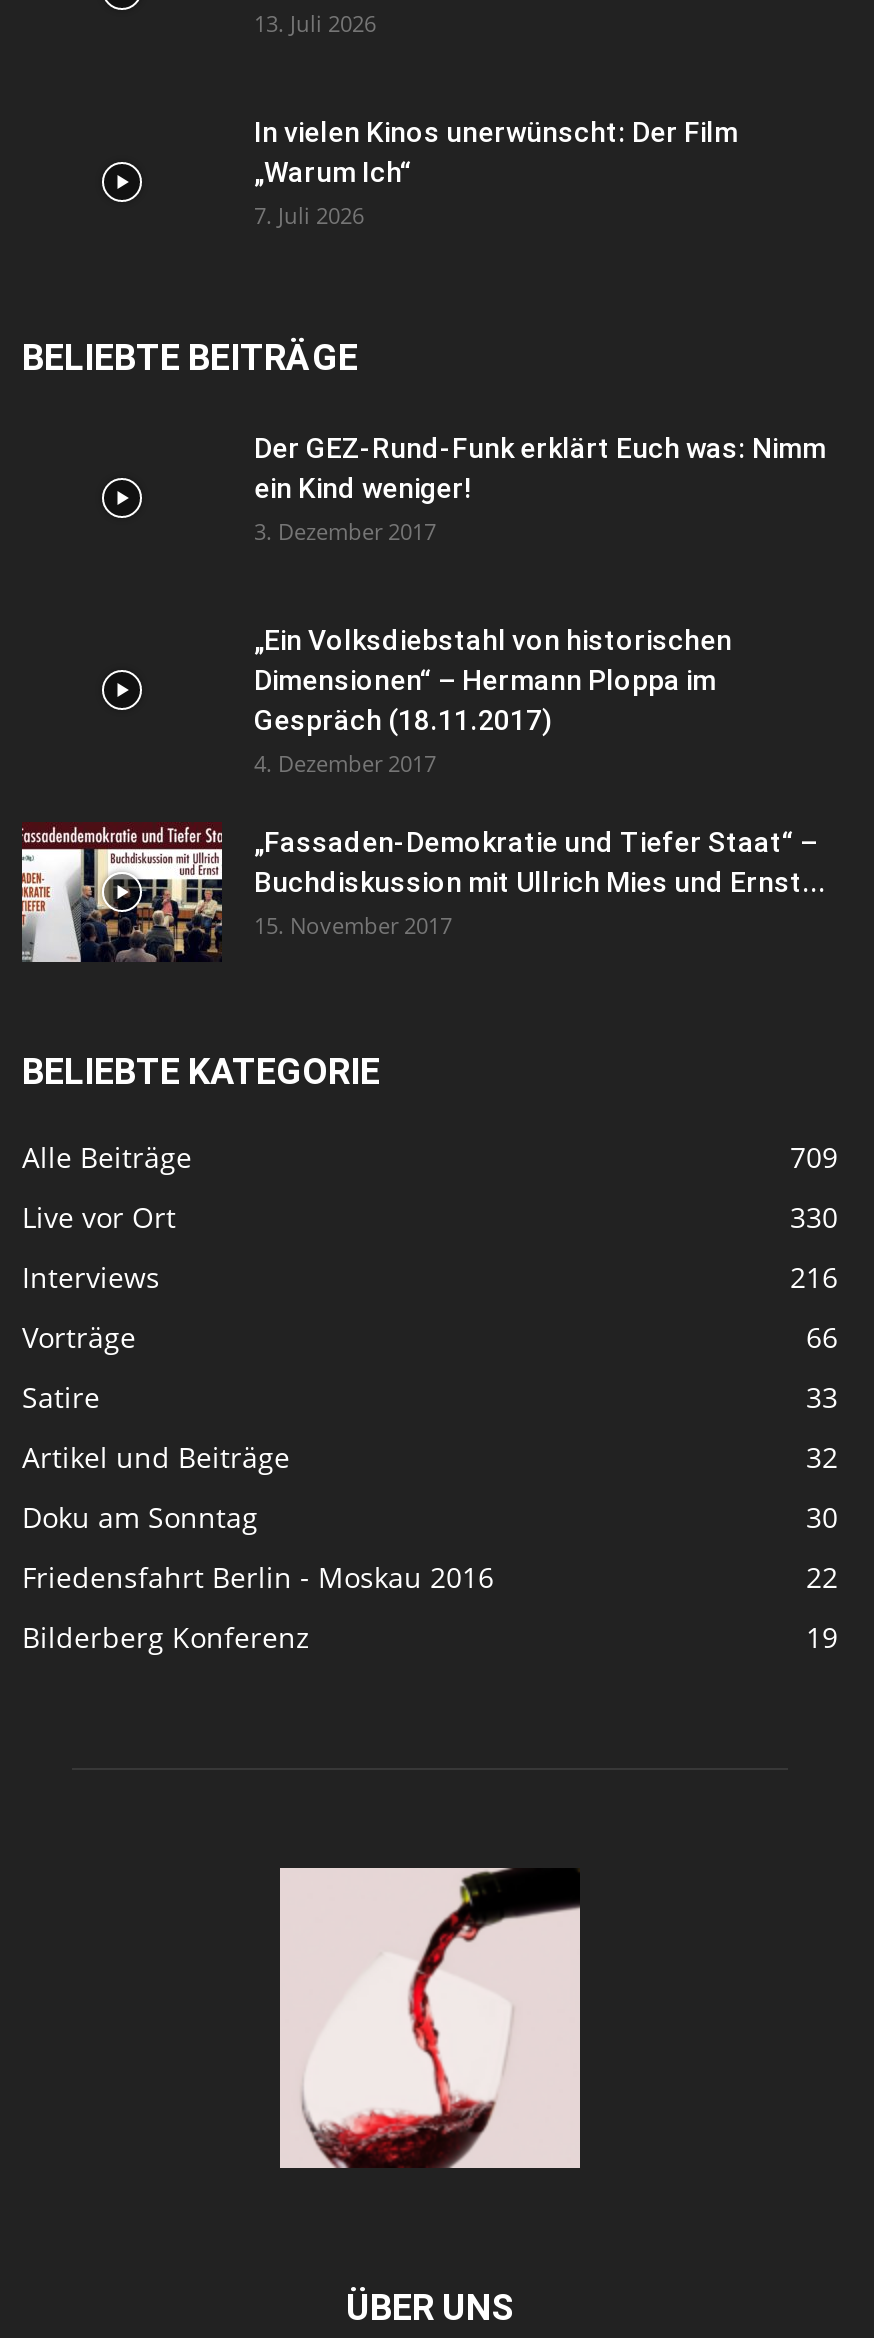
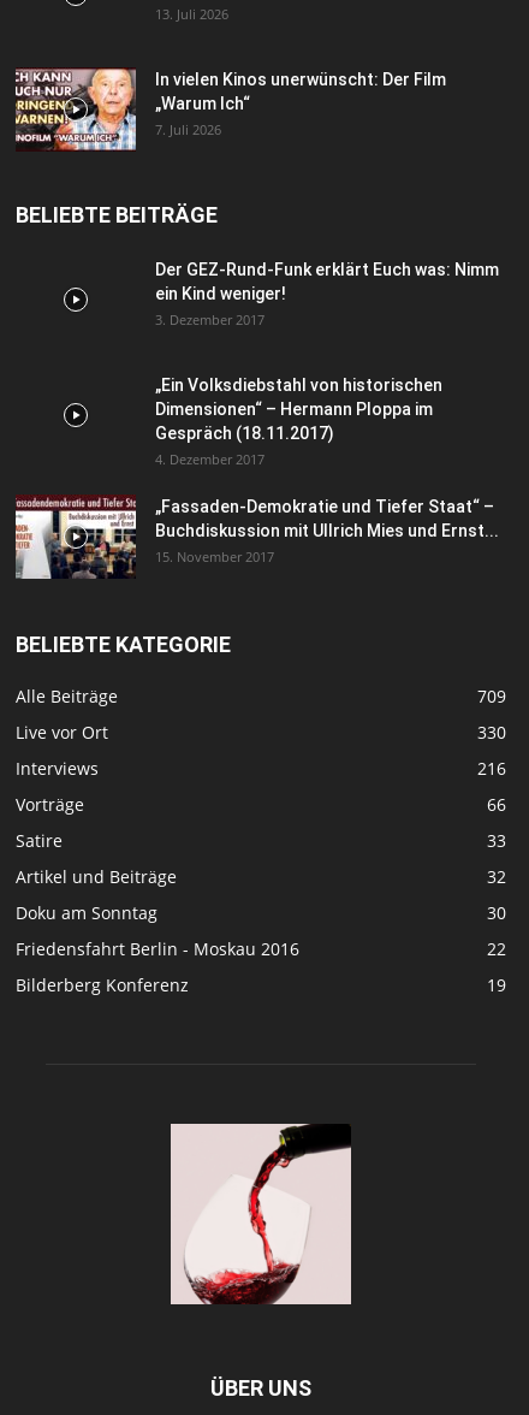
none -> [14,67,137,152] [image]

